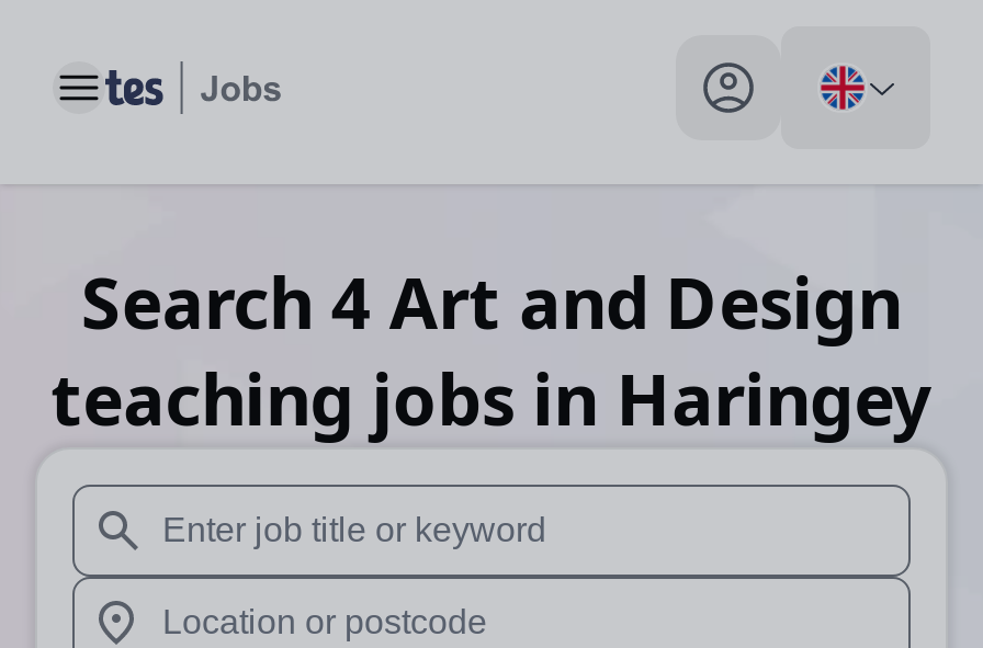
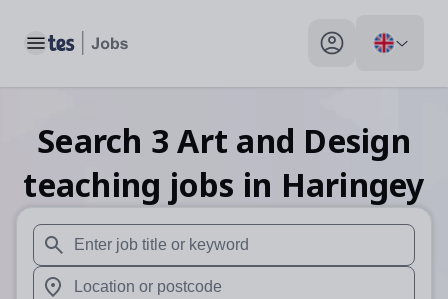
[81,254,902,349] Search 4 Art and Design -> [37,119,411,162] Search 3 Art and Design

